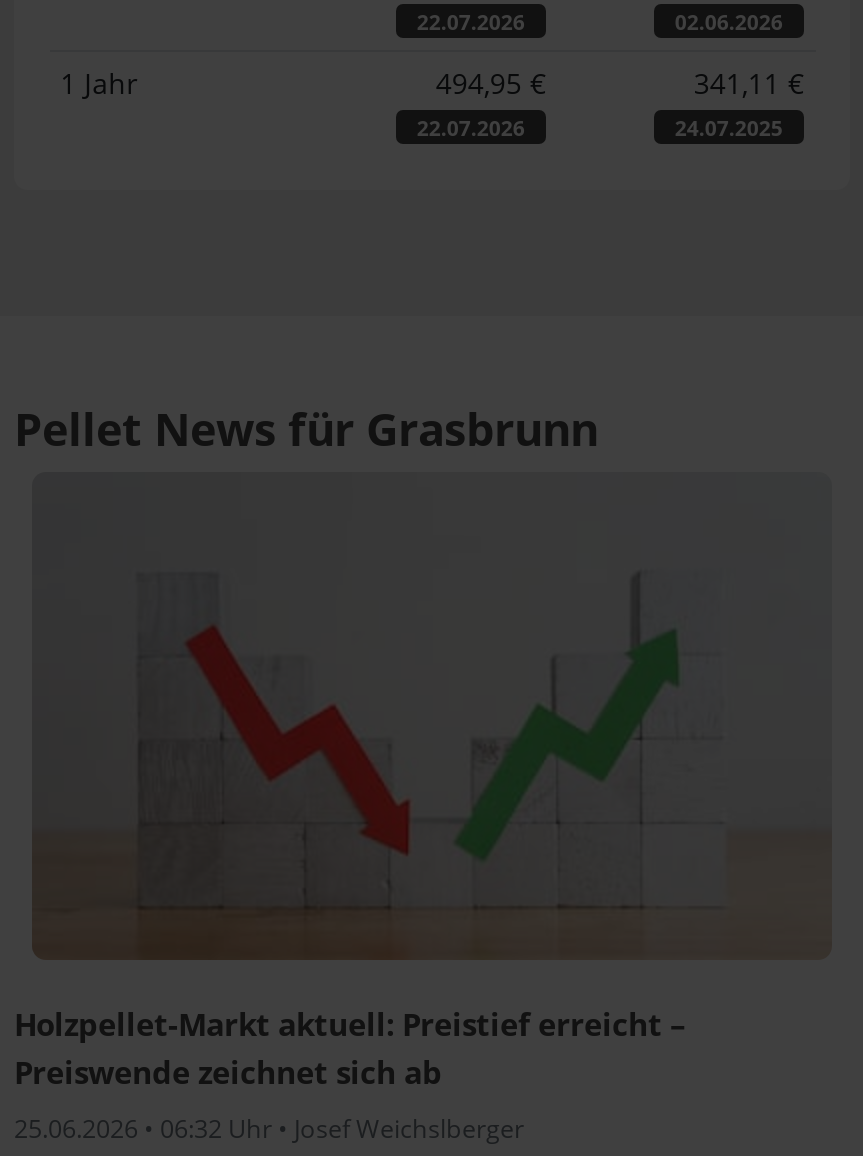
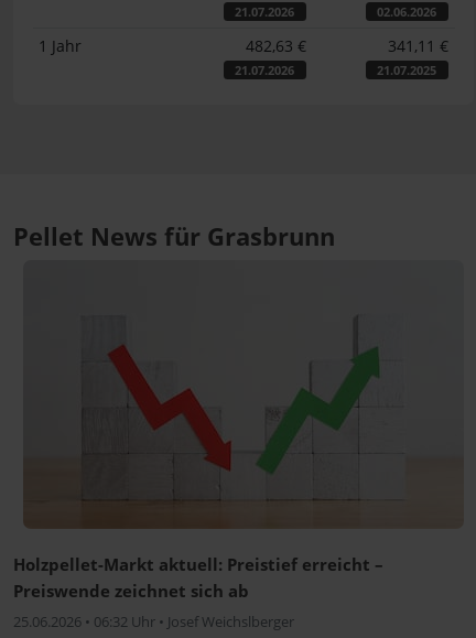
[417,7,525,35] 22.07.2026 -> [235,4,295,19] 21.07.2026
[436,63,546,101] 494,95 € -> [246,35,306,56] 482,63 €
[417,113,525,141] 22.07.2026 -> [235,62,295,78] 21.07.2026
[675,113,783,141] 24.07.2025 -> [377,62,437,78] 21.07.2025

